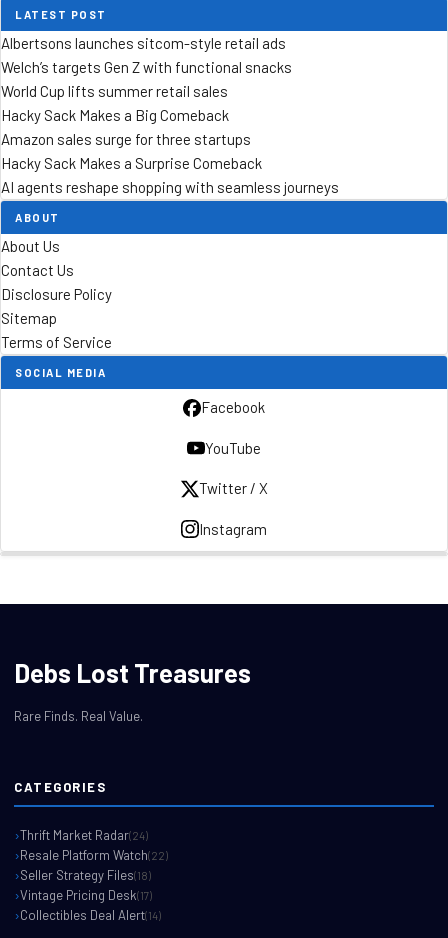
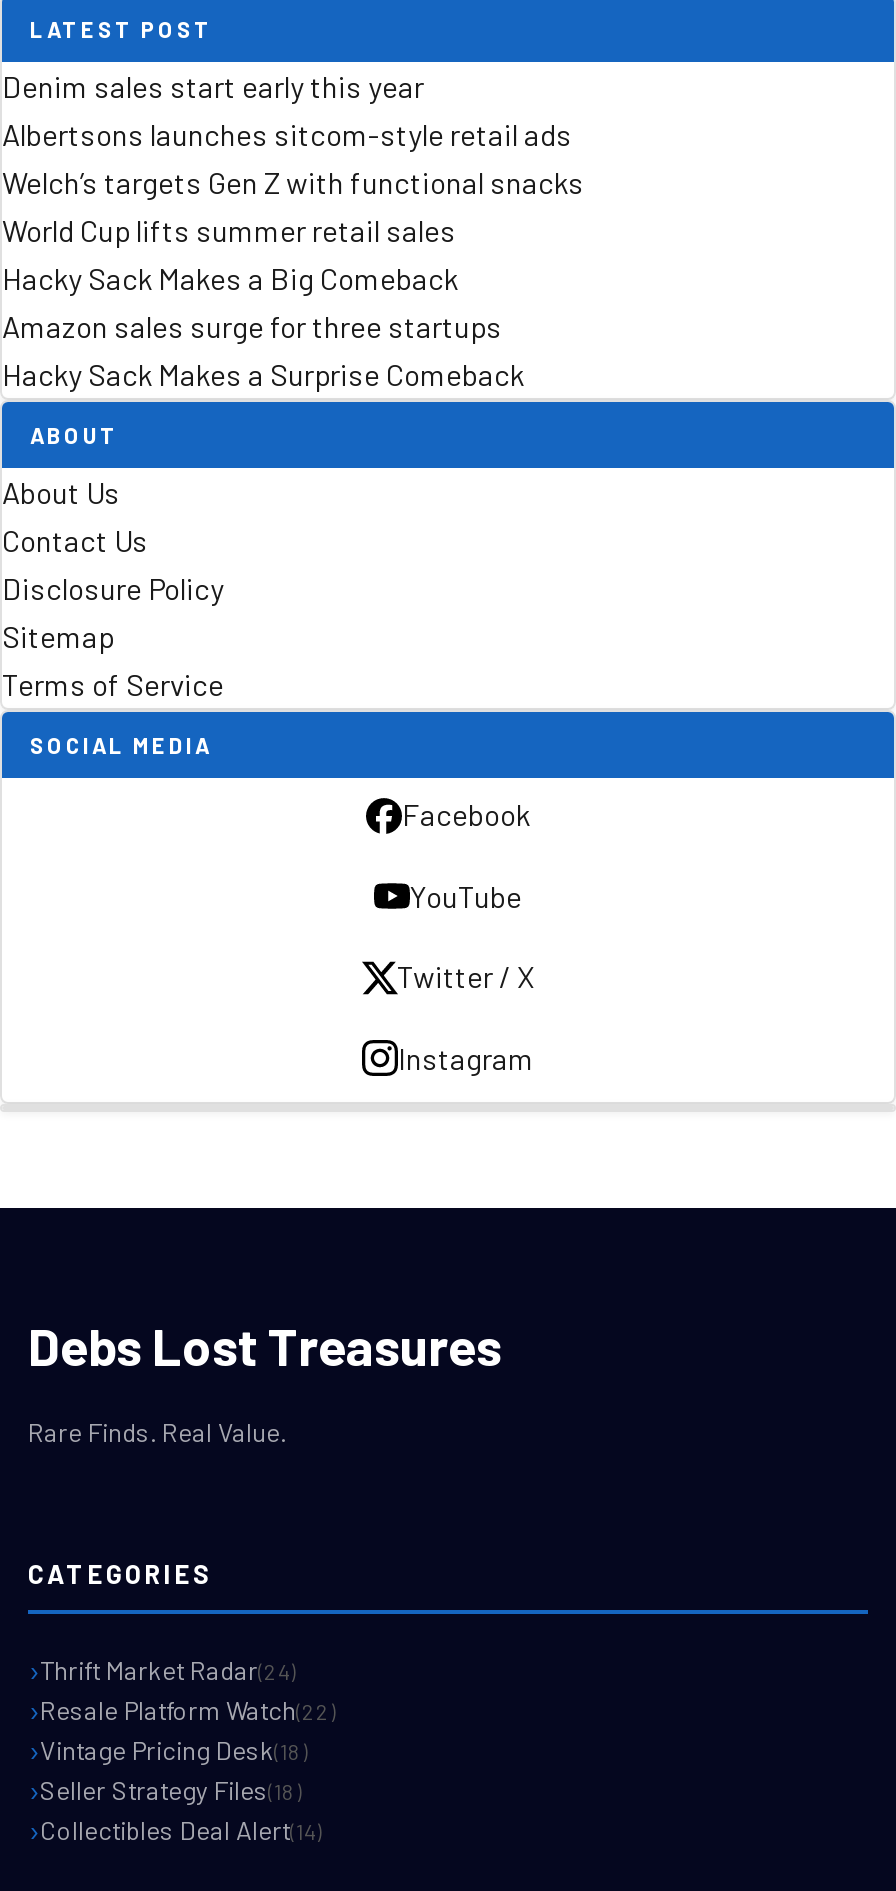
none -> [2,68,424,104] Denim sales start early this year
moved [1,34,292,172] -> [2,116,584,392]: Albertsons launches sitcom-style retail ads | Welch’s targets Gen Z with functional snacks | World Cup lifts summer retail sales | Hacky Sack Makes a Big Comeback | Amazon sales surge for three startups | Hacky Sack Makes a Surprise Comeback
[1,178,339,196] AI agents reshape shopping with seamless journeys -> none
none -> [40,1734,308,1766] Vintage Pricing Desk(18)
moved [20,867,151,883] -> [40,1774,302,1806]: Seller Strategy Files(18)
[20,887,152,903] Vintage Pricing Desk (17) -> none

